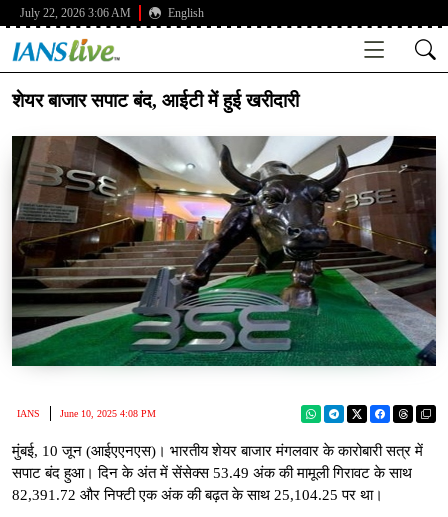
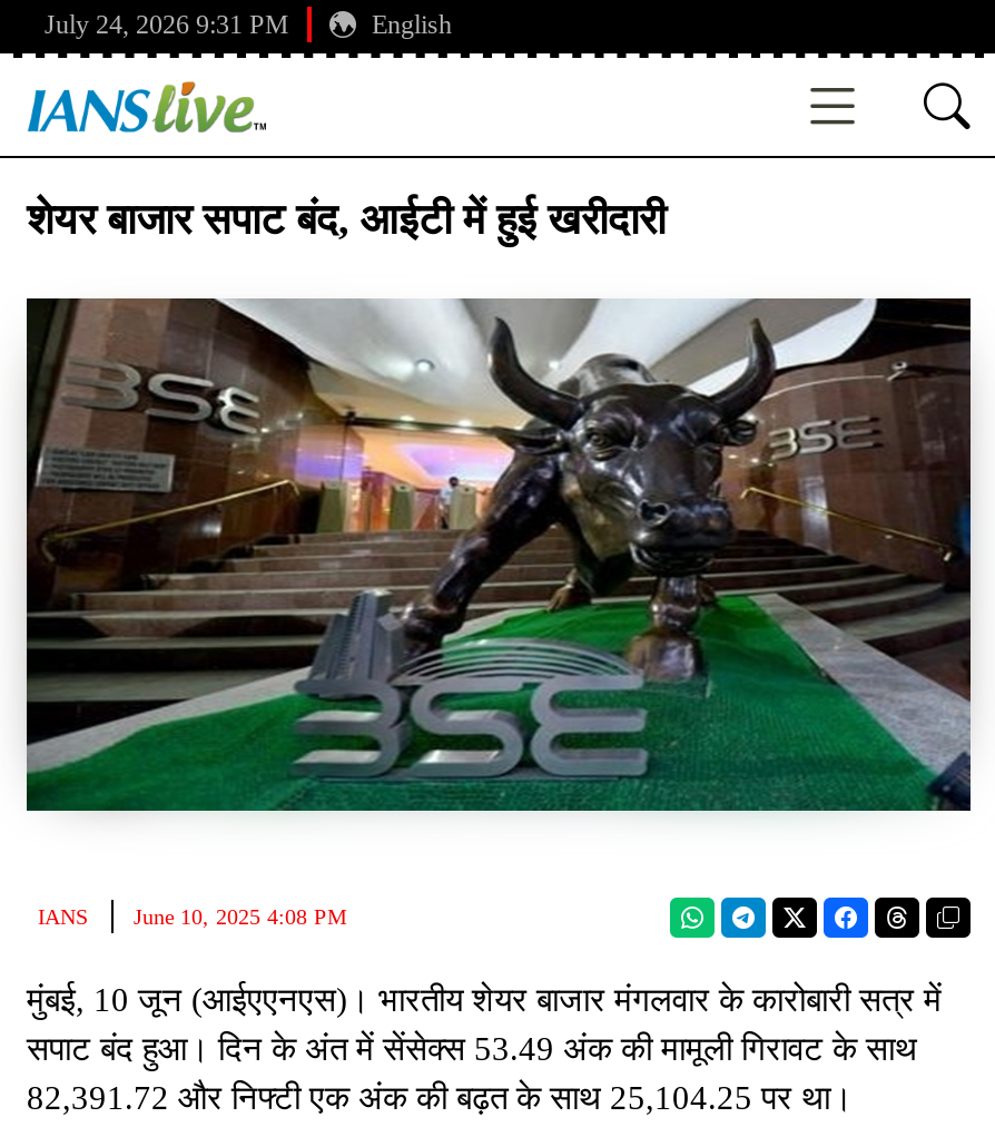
[20,6,131,20] July 22, 2026 3:06 AM -> [45,9,289,41] July 24, 2026 9:31 PM

